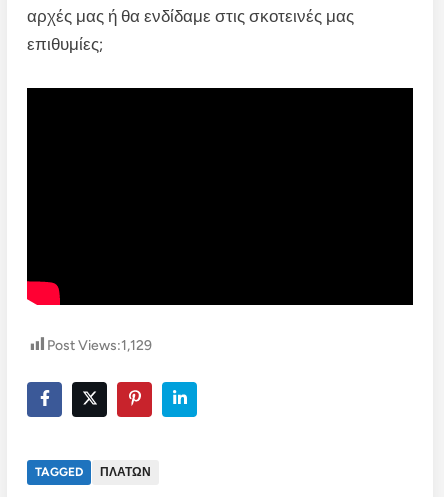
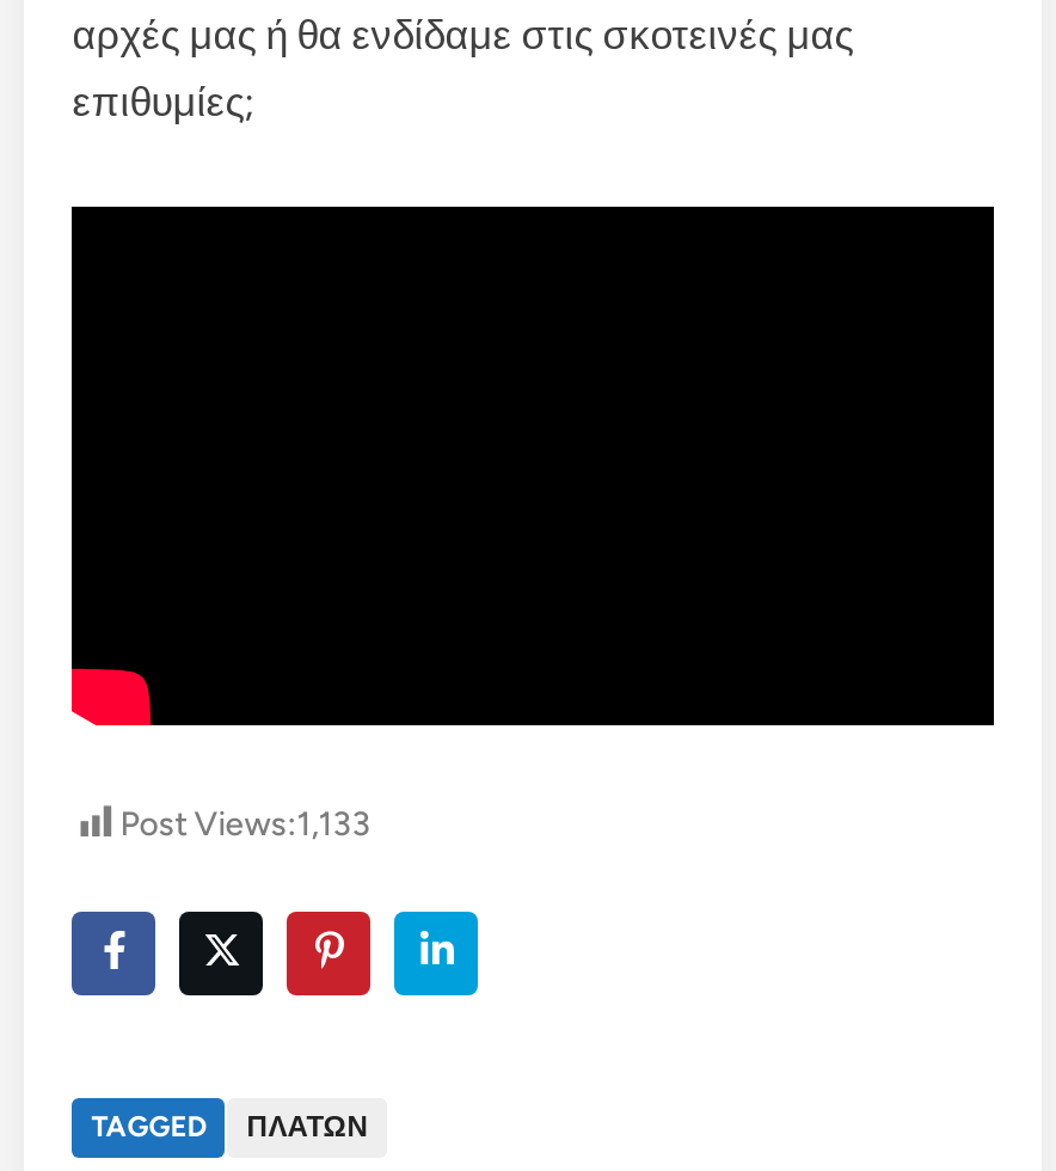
[47,337,152,354] Post Views:1,129 -> [120,805,371,846] Post Views:1,133

